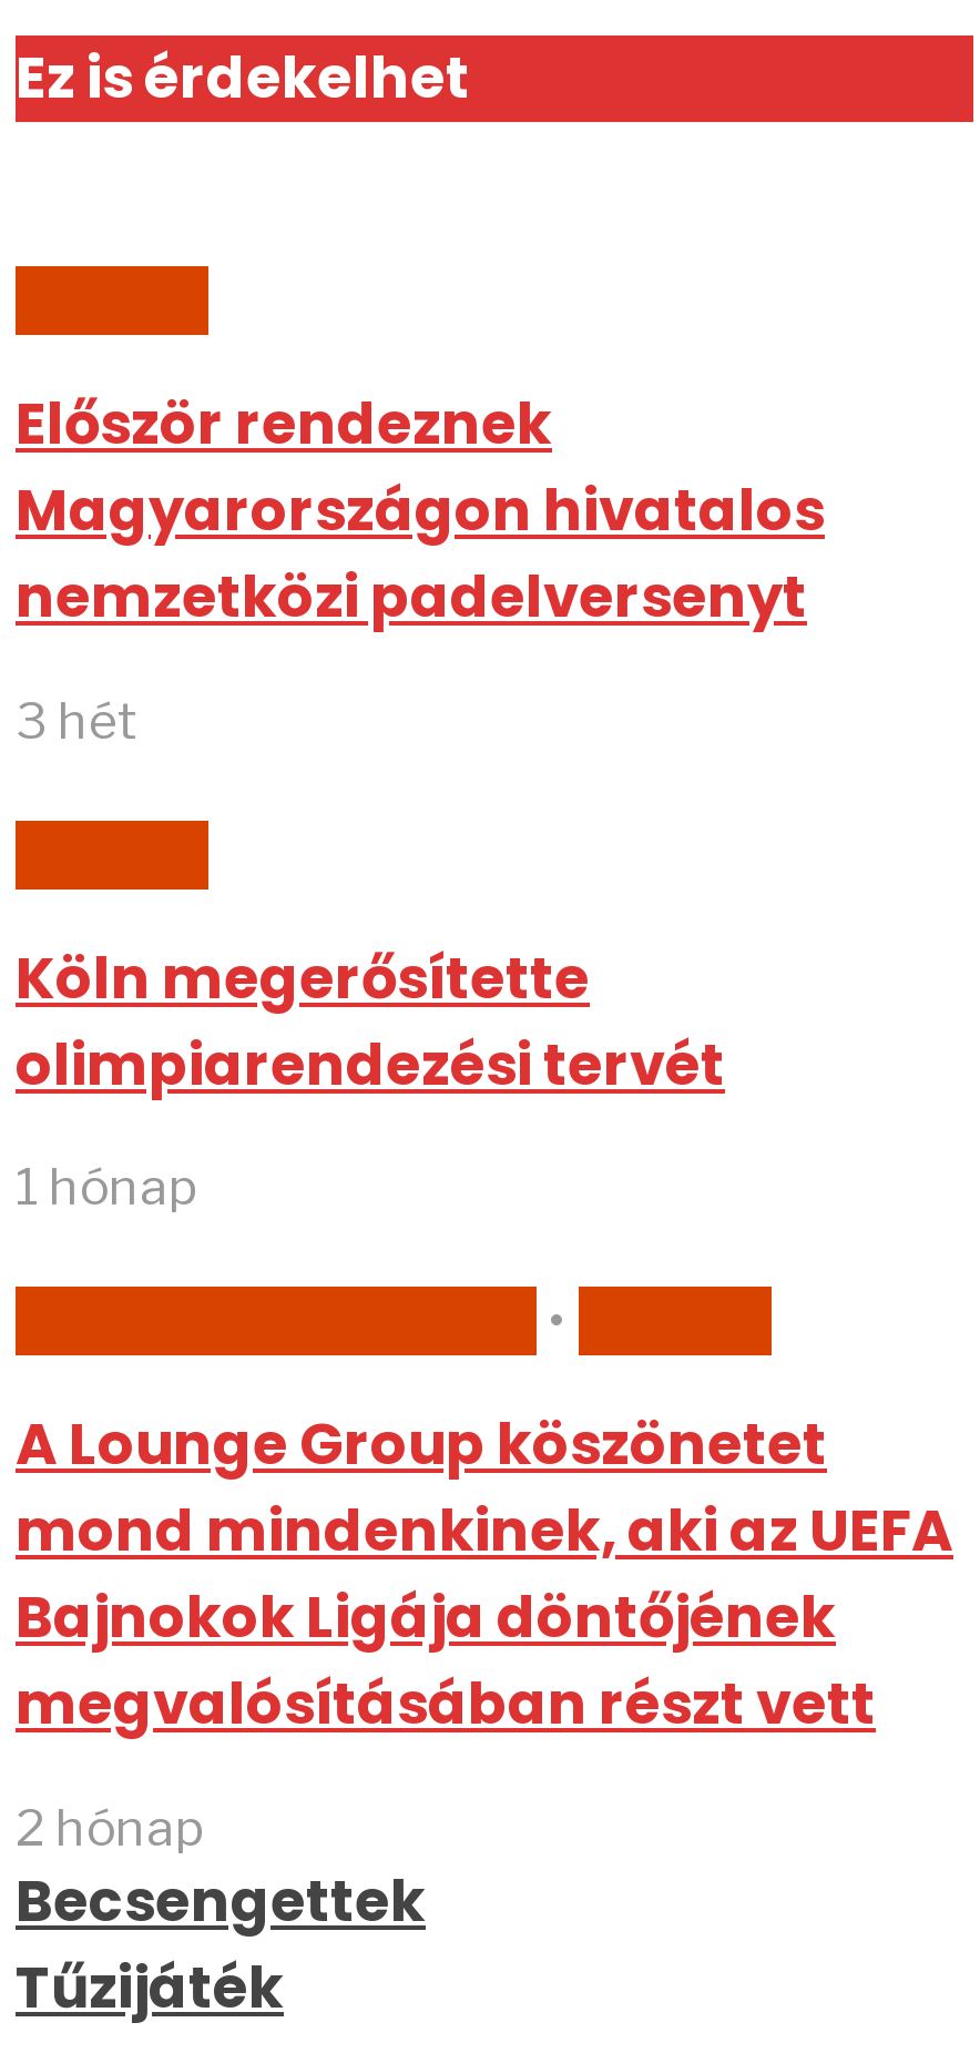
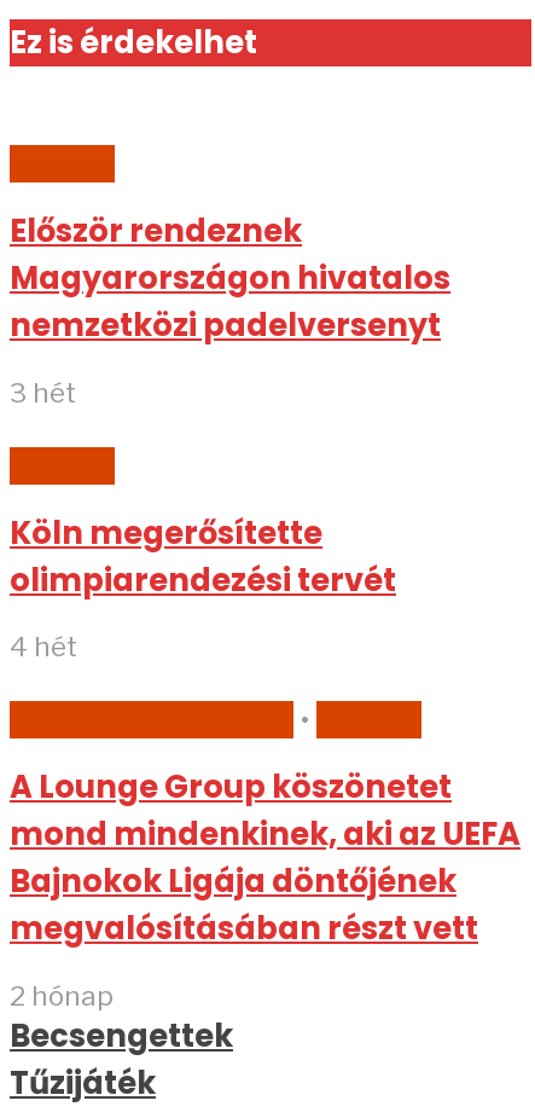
[16,1156,200,1218] 1 hónap -> [10,630,77,664] 4 hét

